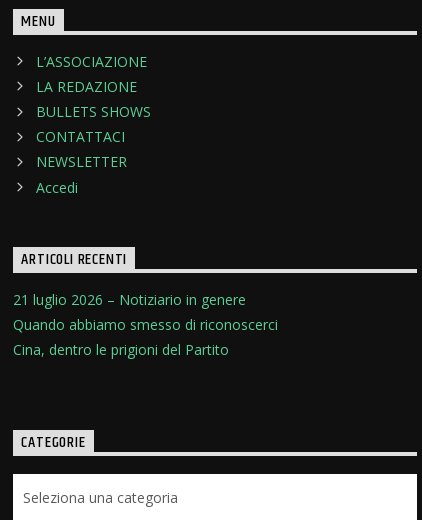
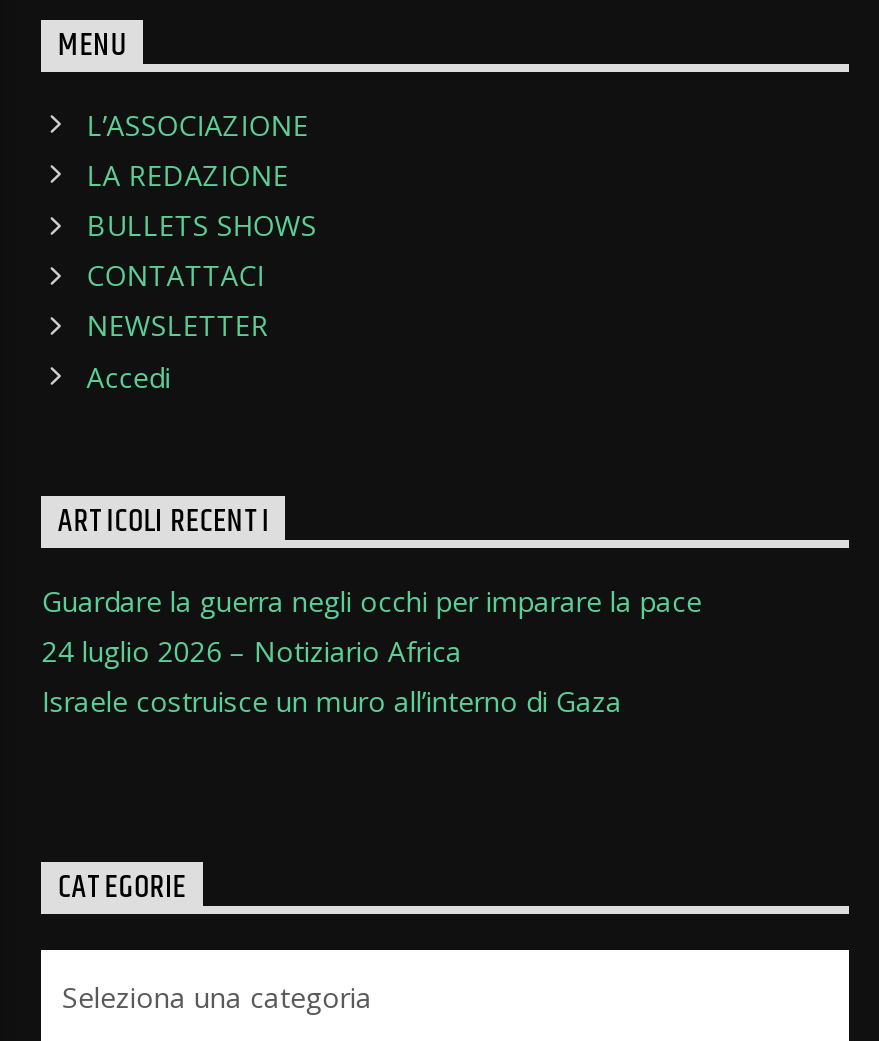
[13,290,278,359] 21 luglio 2026 – Notiziario in genere | Quando abbiamo smesso di riconoscerci | Cina, dentro le prigioni del Partito -> [42,582,702,721] Guardare la guerra negli occhi per imparare la pace | 24 luglio 2026 – Notiziario Africa | Israele costruisce un muro all’interno di Gaza

